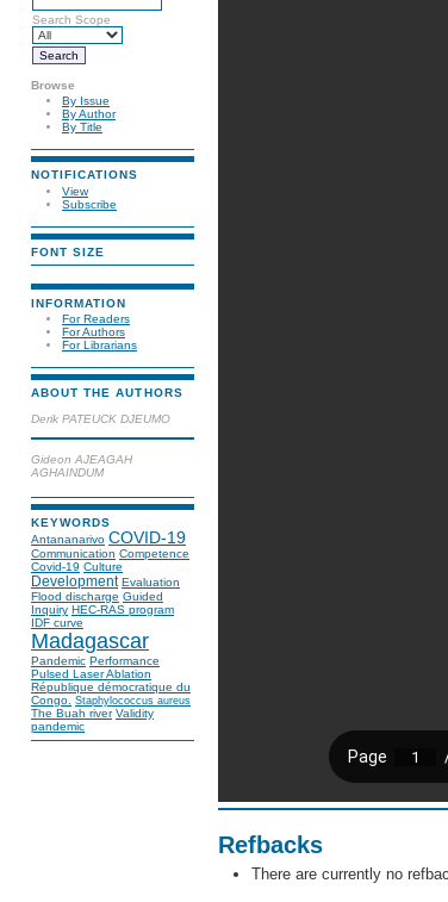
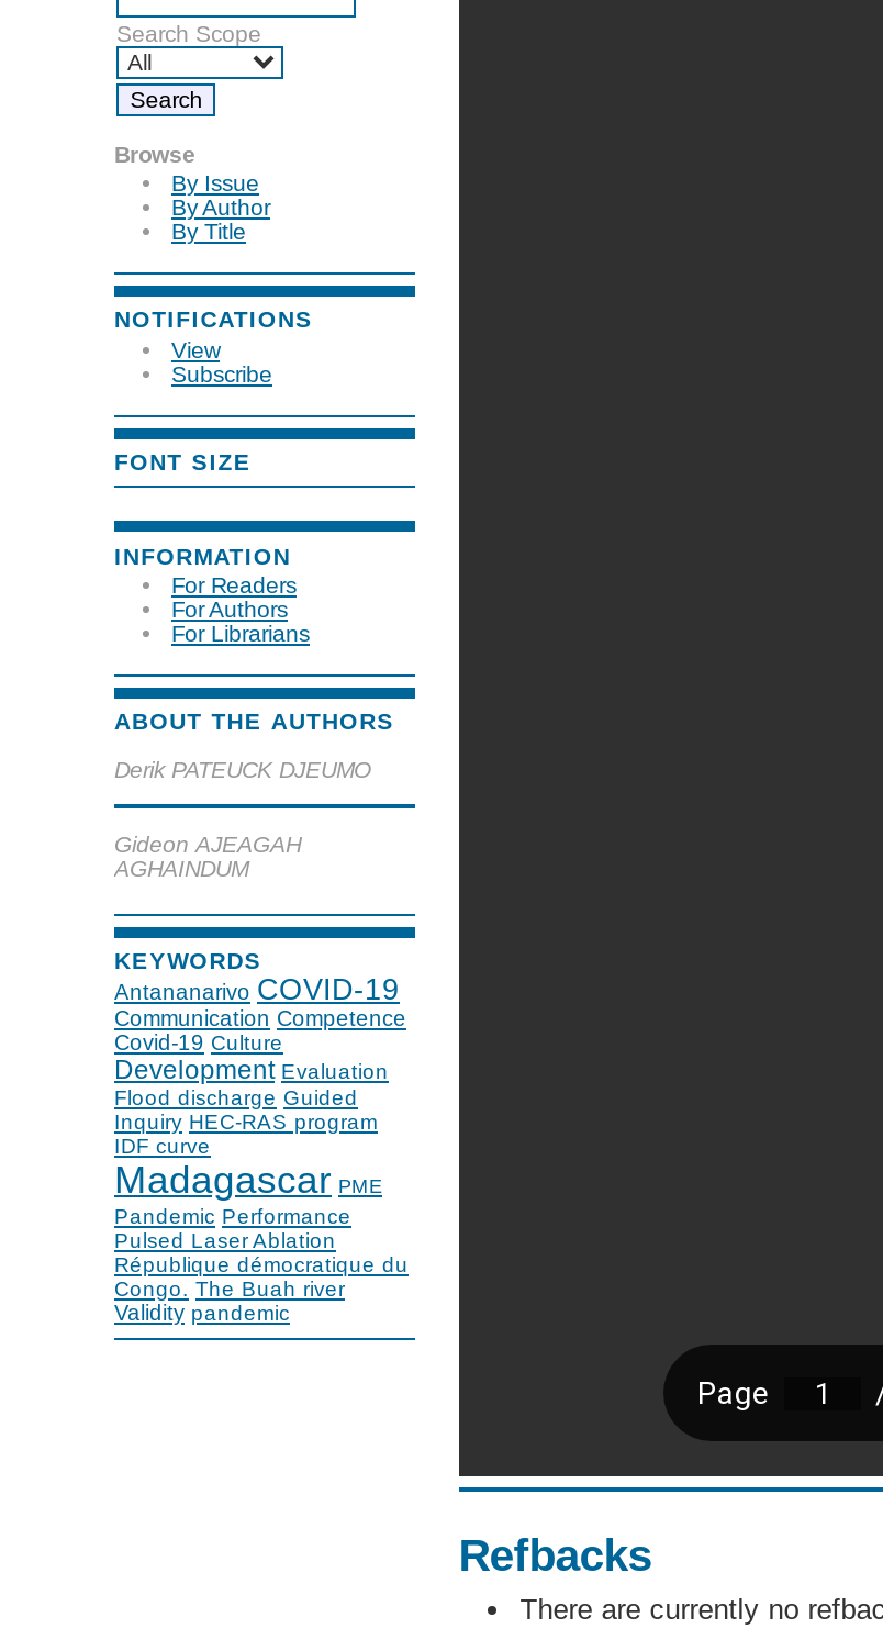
[31,629,149,653] Madagascar -> [114,1158,382,1202] Madagascar PME
[31,694,191,733] Congo. Staphylococcus aureus | The Buah river Validity | pandemic -> [114,1277,345,1325] Congo. The Buah river | Validity pandemic

